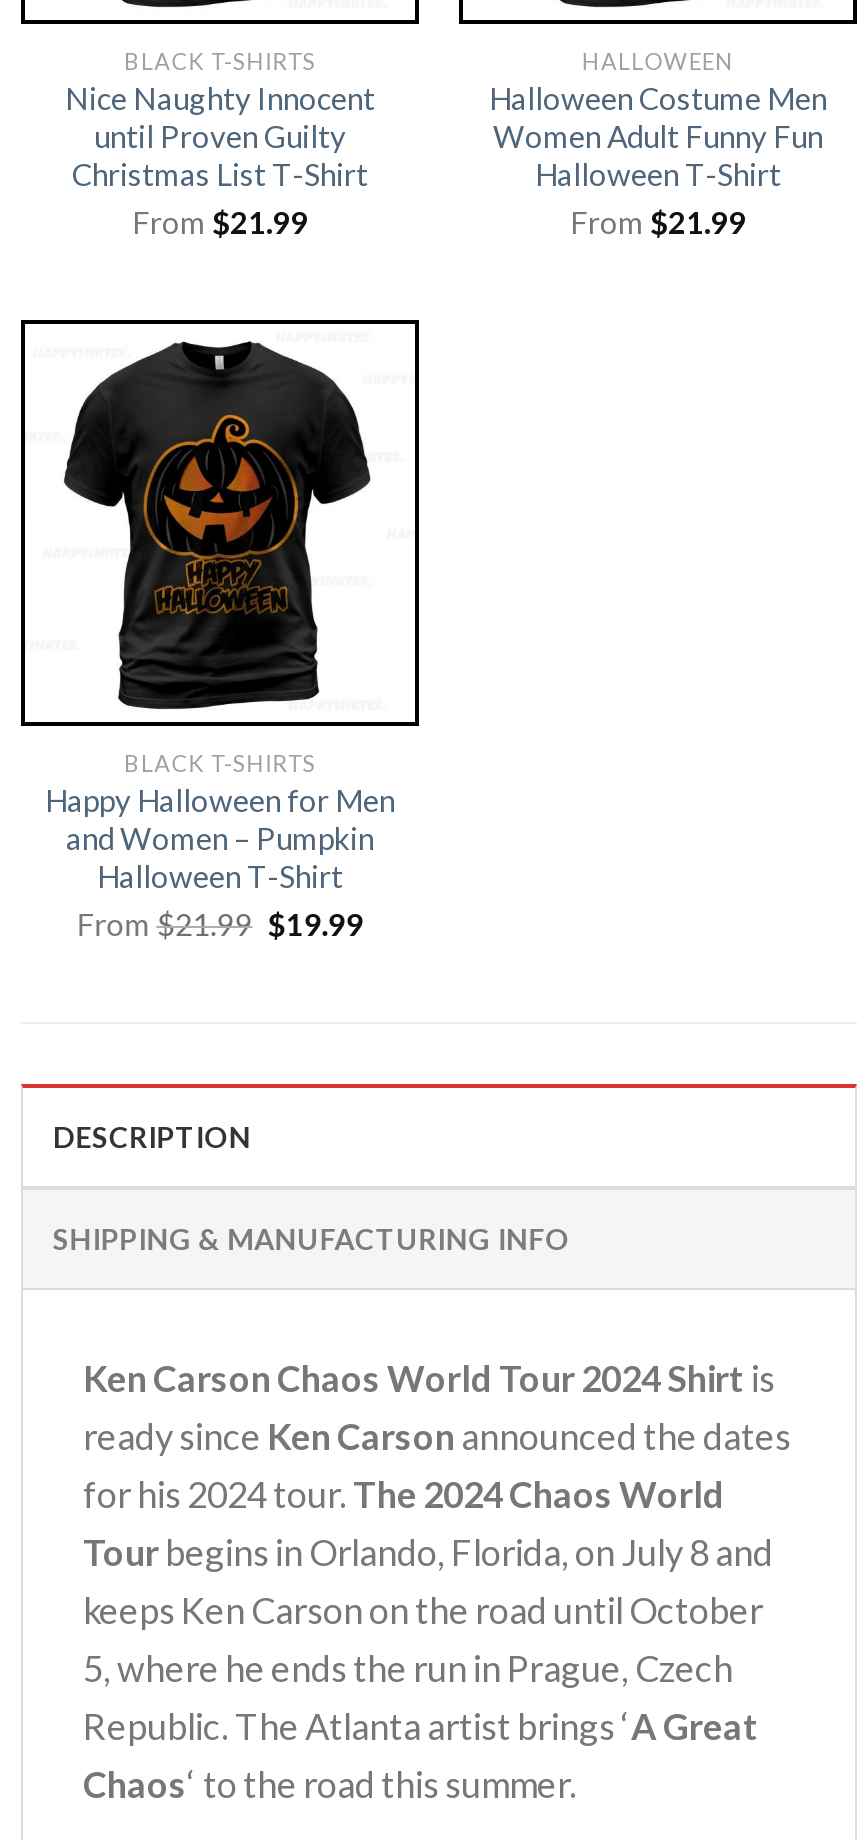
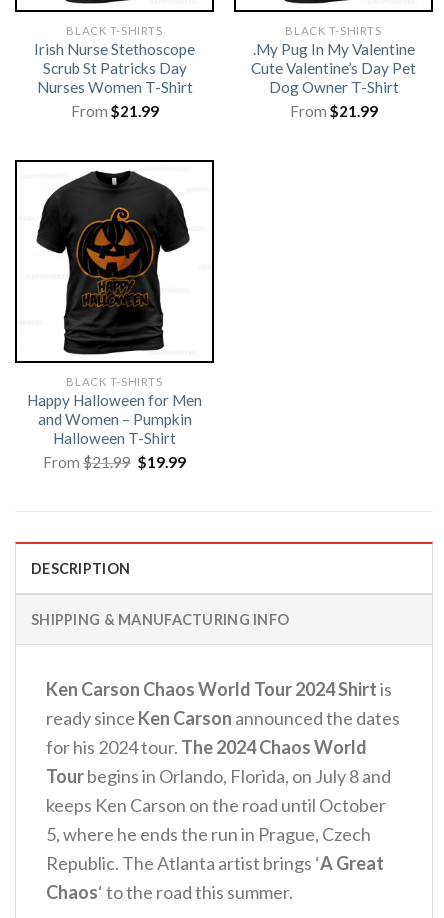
[489,48,827,192] HALLOWEEN | Halloween Costume Men | Women Adult Funny Fun | Halloween T-Shirt -> [251,24,416,96] BLACK T-SHIRTS | .My Pug In My Valentine | Cute Valentine’s Day Pet | Dog Owner T-Shirt
[65,80,375,192] Nice Naughty Innocent | until Proven Guilty | Christmas List T-Shirt -> [34,40,195,96] Irish Nurse Stethoscope | Scrub St Patricks Day | Nurses Women T-Shirt

